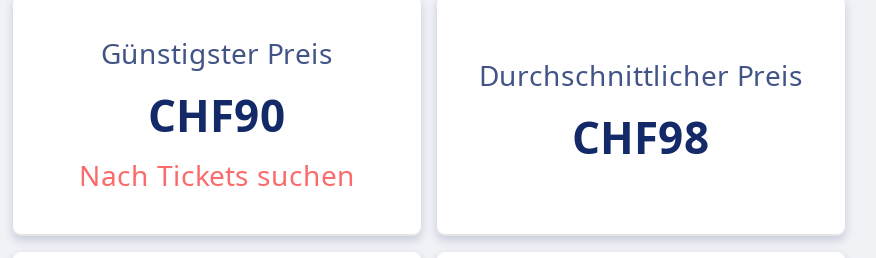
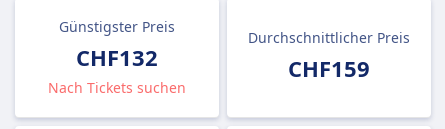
[148,84,286,144] CHF90 -> [76,42,158,72] CHF132
[572,106,710,166] CHF98 -> [288,53,370,83] CHF159

